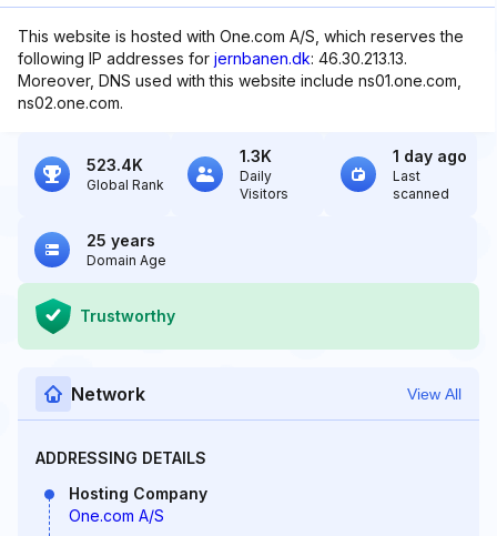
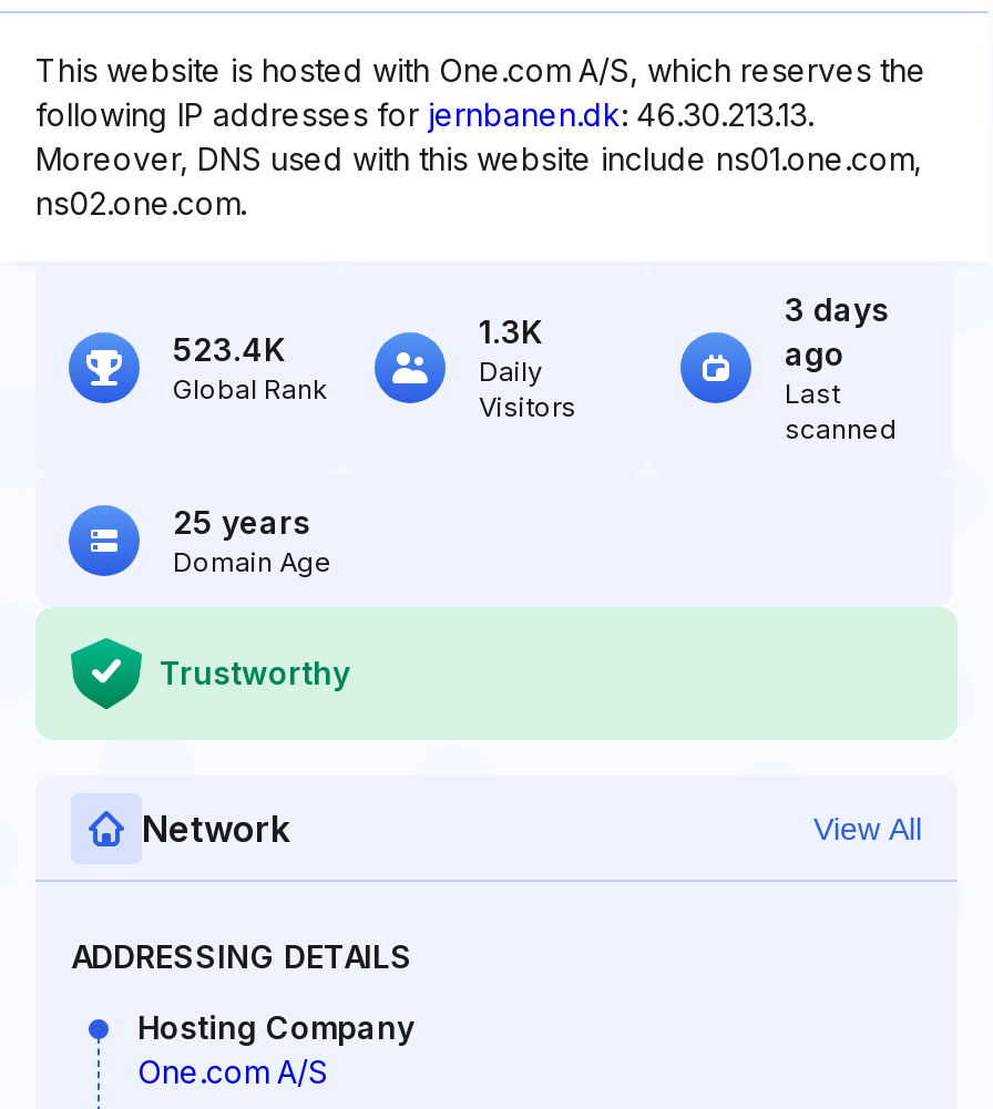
[393,146,467,165] 1 day ago -> [785,290,889,372] 3 days | ago

